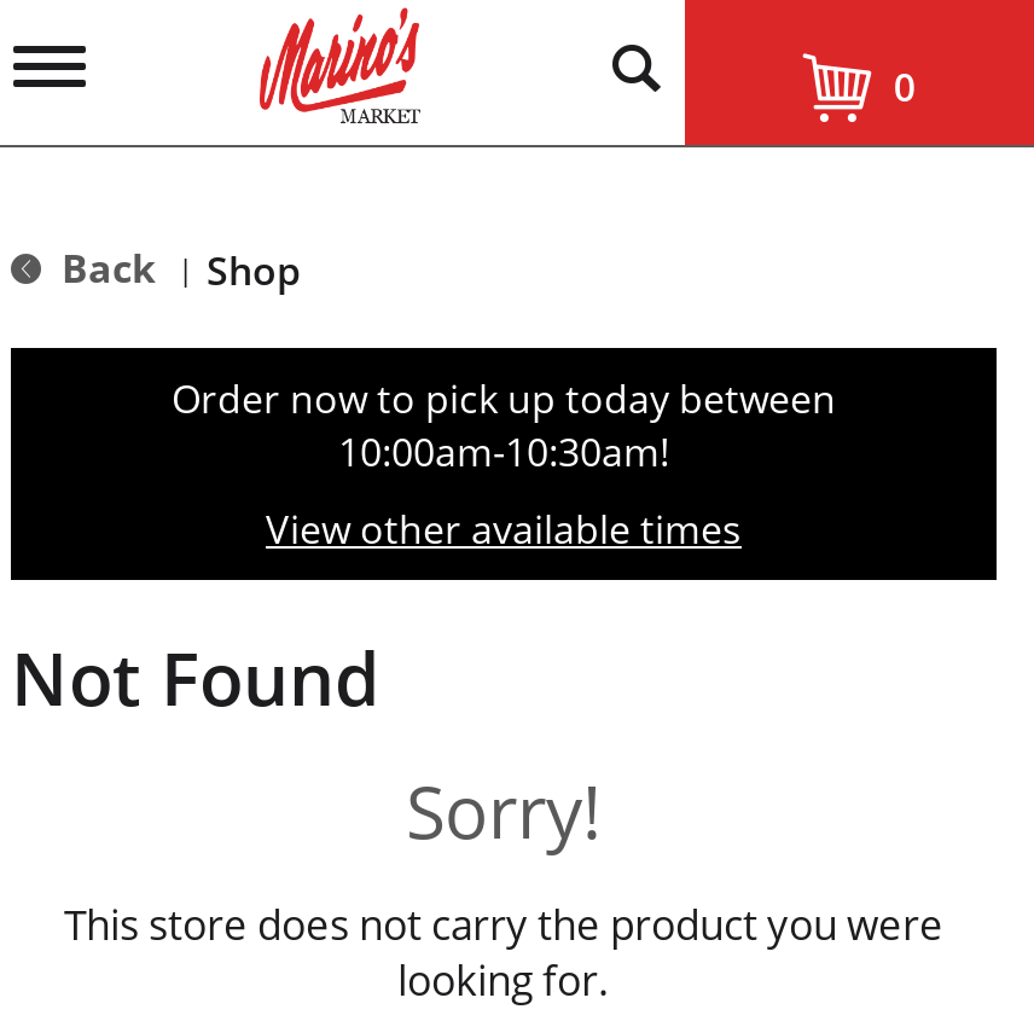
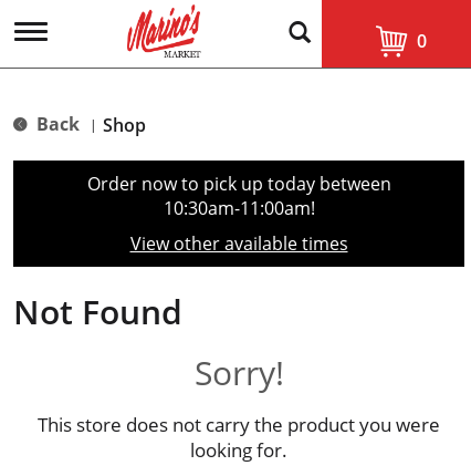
[338,425,669,478] 10:00am-10:30am! -> [163,196,315,220] 10:30am-11:00am!

